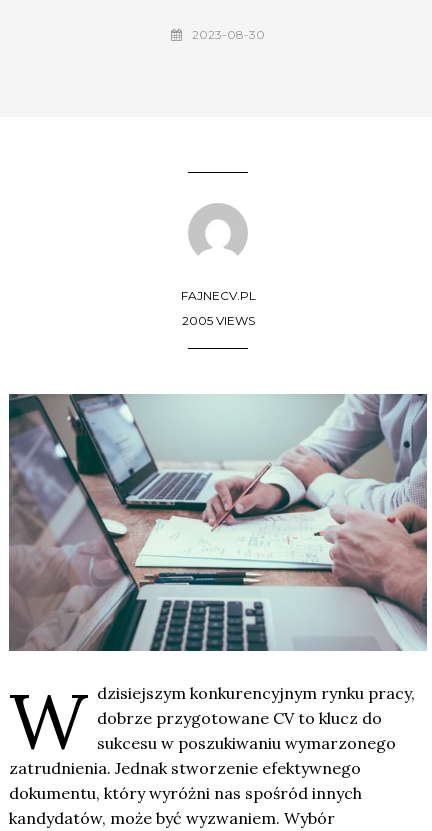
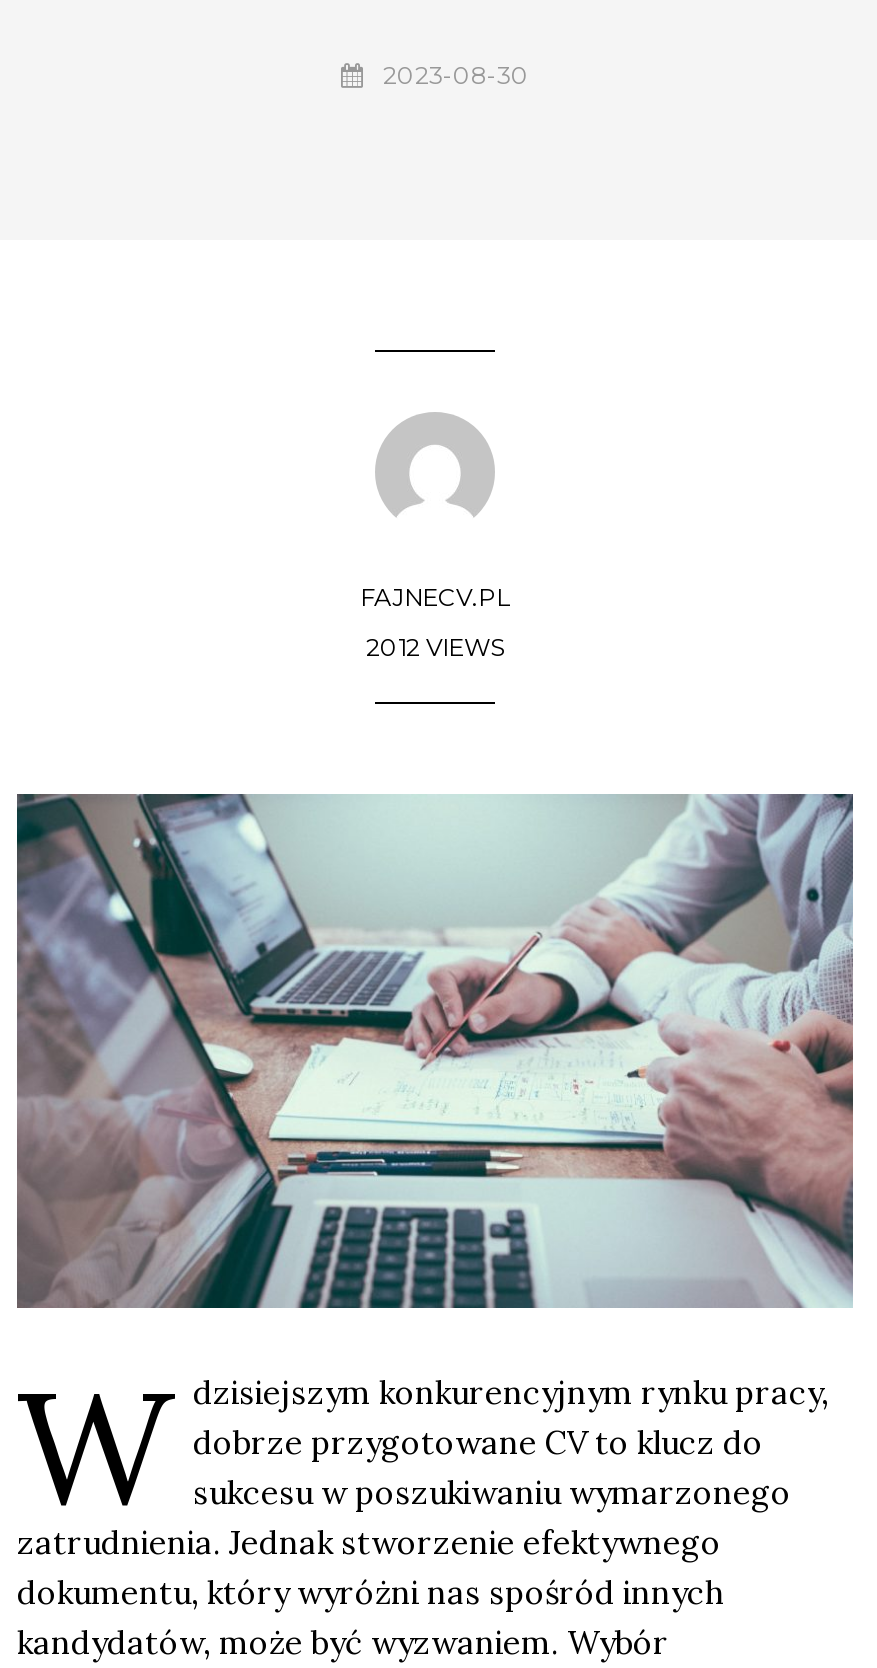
[181,313,254,328] 2005 VIEWS -> [366,632,504,662] 2012 VIEWS

